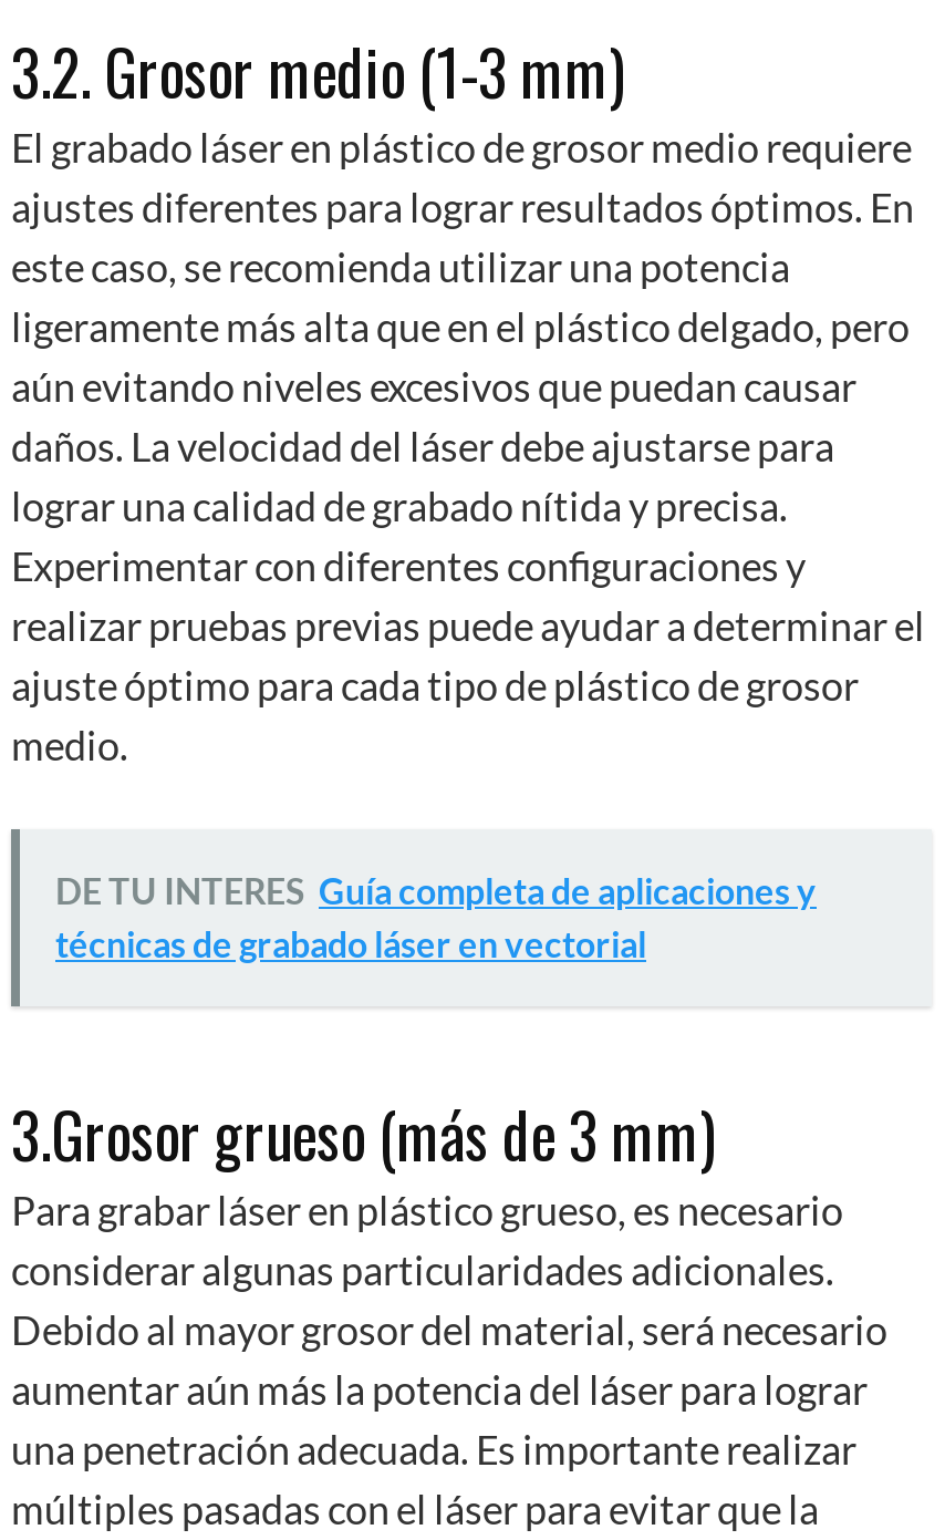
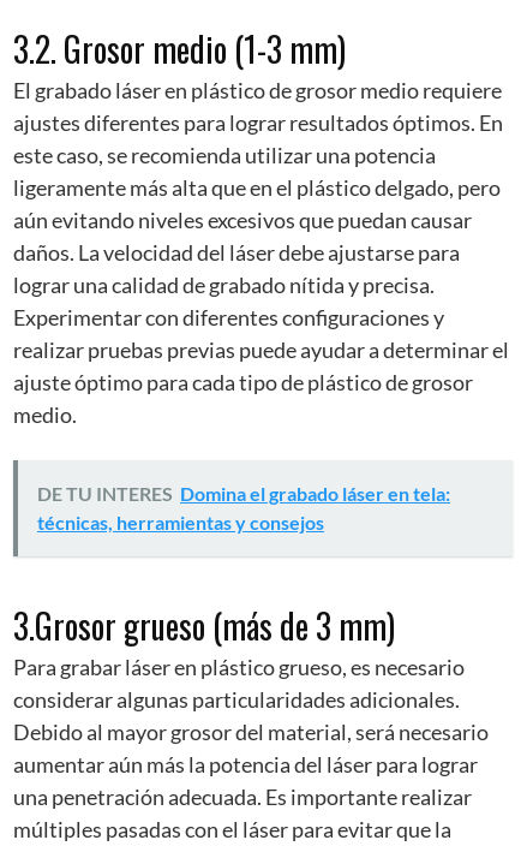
[55,868,817,963] DE TU INTERES Guía completa de aplicaciones y | técnicas de grabado láser en vectorial -> [37,481,450,533] DE TU INTERES Domina el grabado láser en tela: | técnicas, herramientas y consejos

